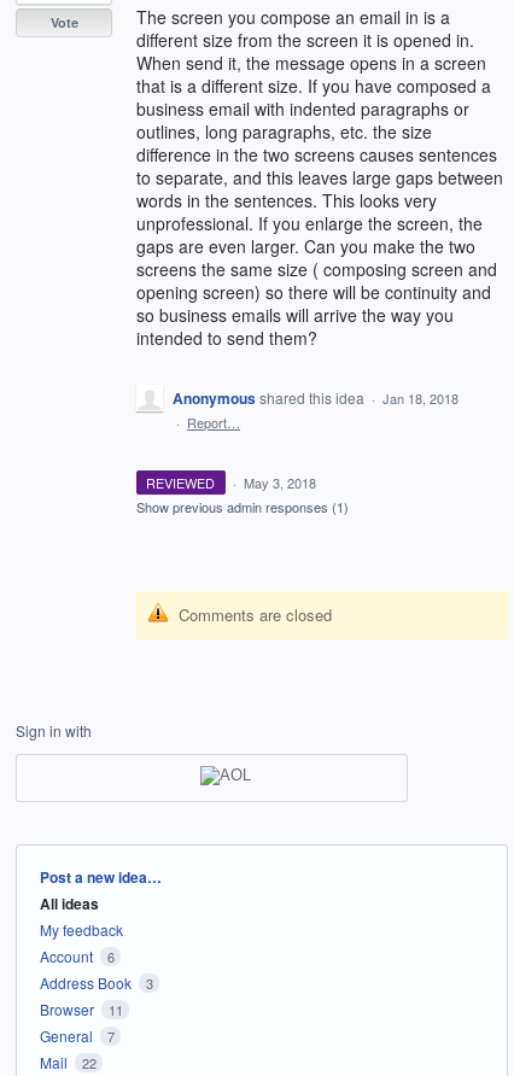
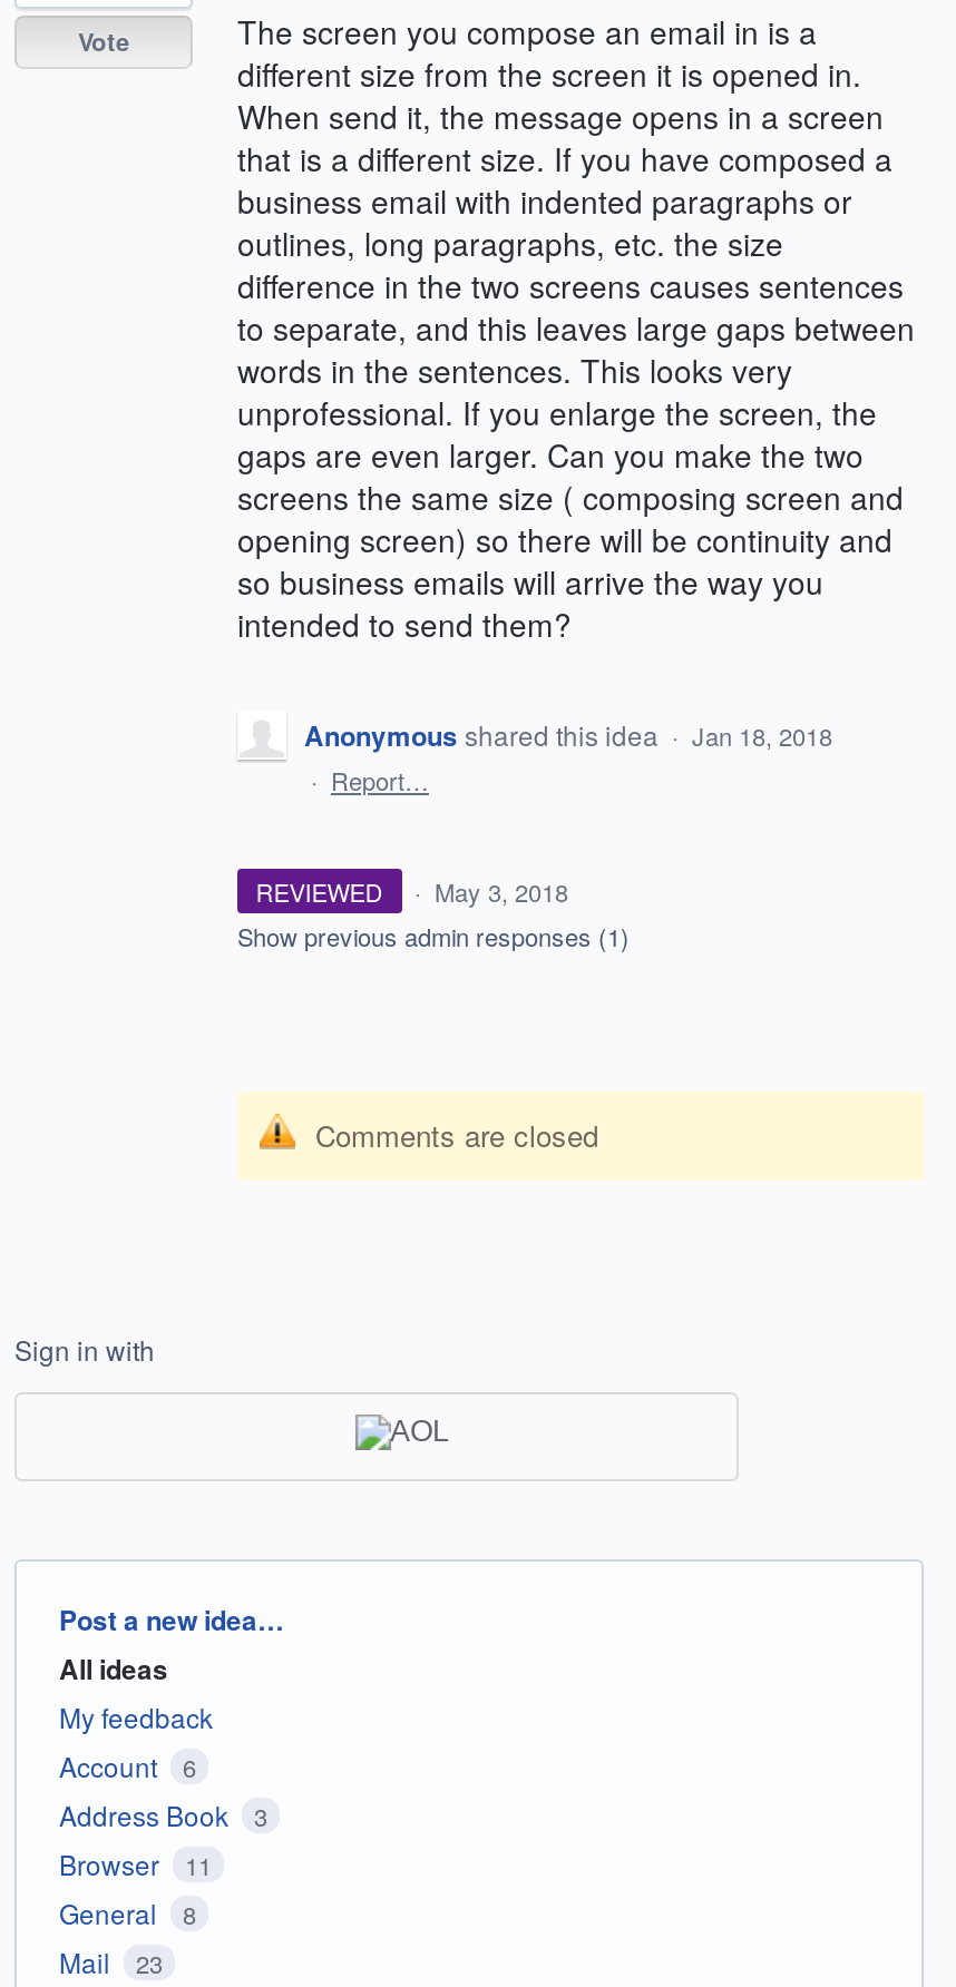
[40,1025,114,1045] General 7 -> [59,1893,196,1931] General 8
[40,1052,96,1072] Mail 22 -> [59,1942,163,1980] Mail 23

